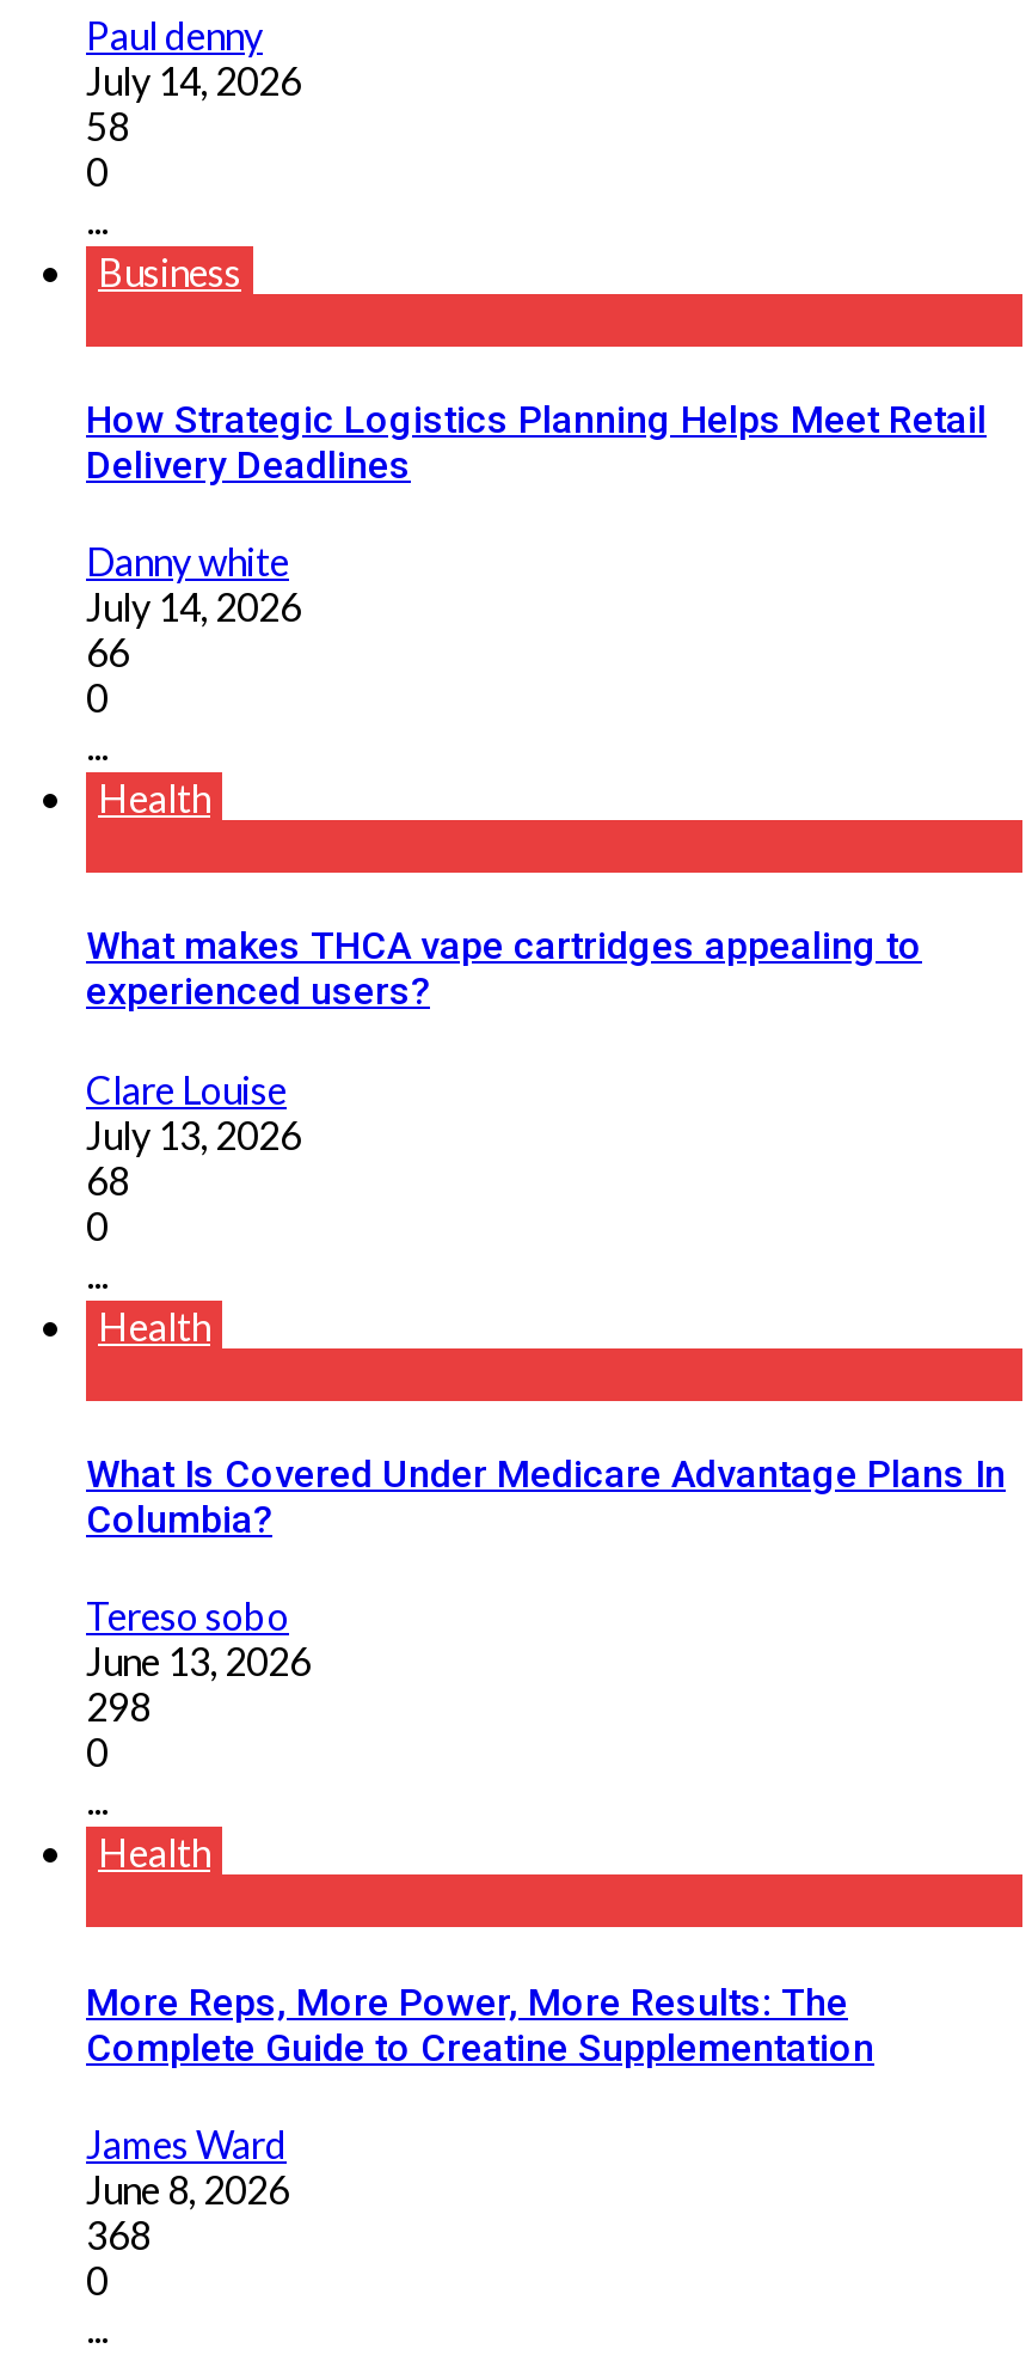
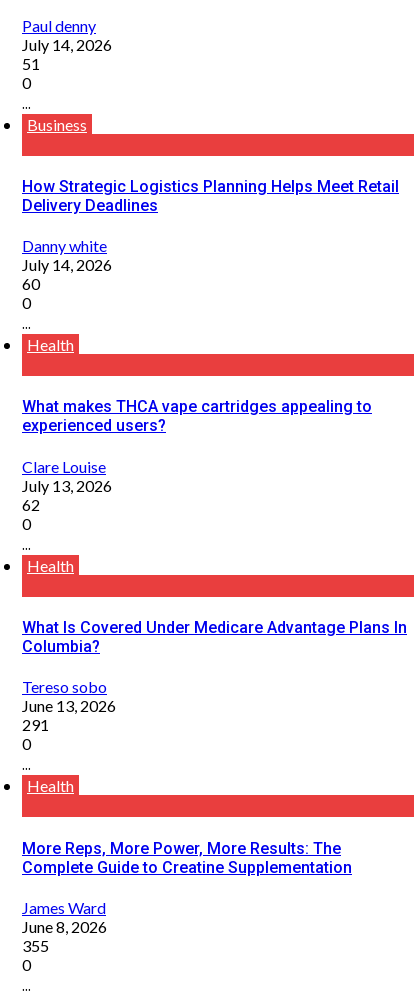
[86,102,129,147] 58 -> [22,54,40,73] 51
[86,629,129,675] 66 -> [22,274,40,293] 60
[86,1156,129,1202] 68 -> [22,495,40,514] 62
[86,1684,150,1729] 298 -> [22,715,49,734] 291
[86,2211,150,2257] 368 -> [22,936,49,955] 355

